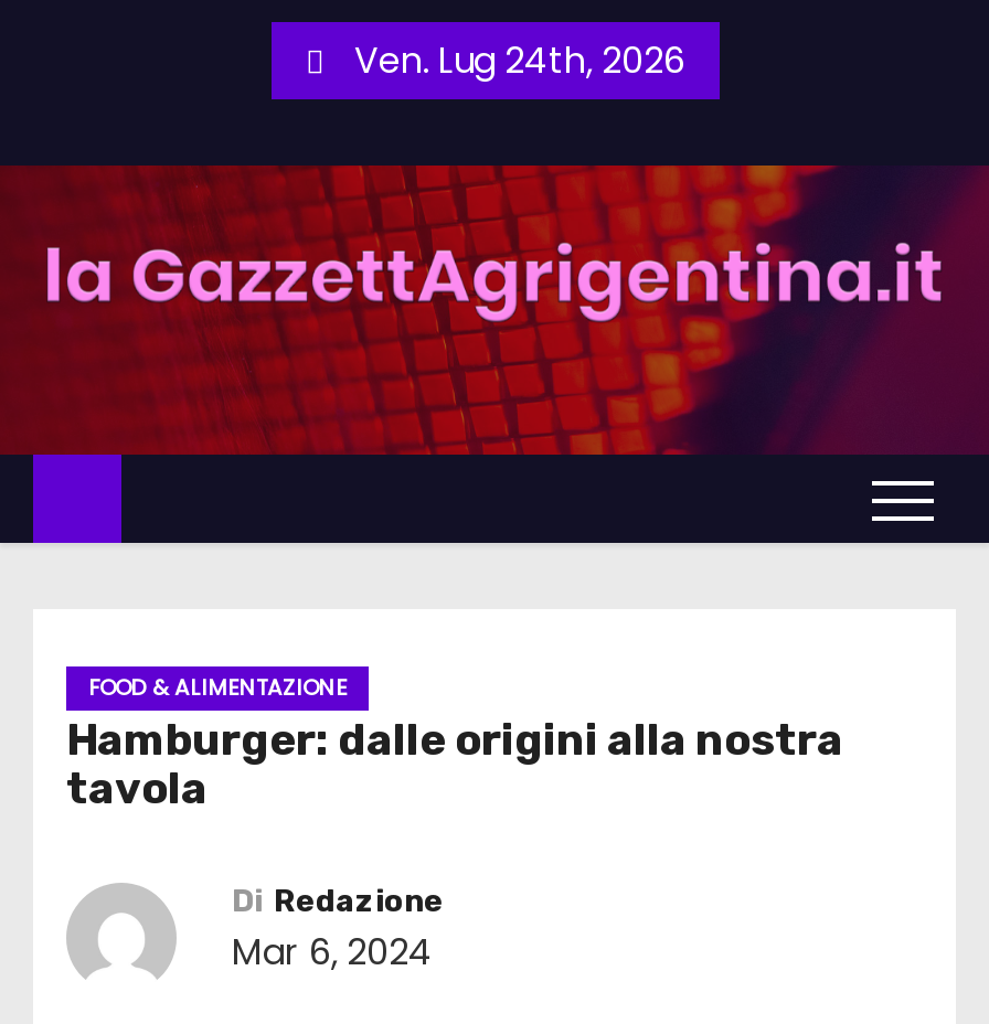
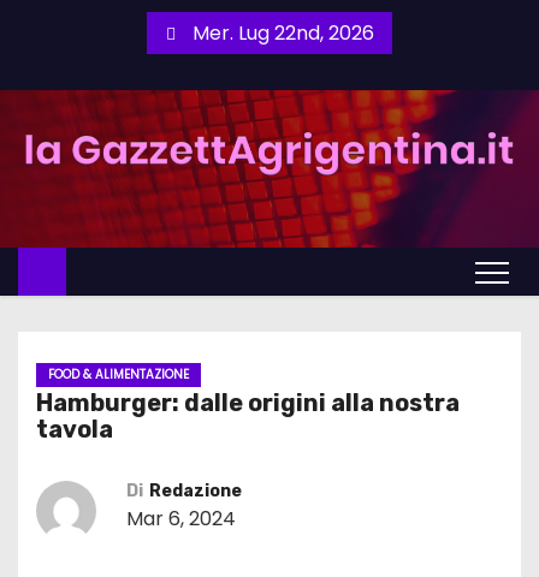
[345,35,685,86] Ven. Lug 24th, 2026 -> [188,19,374,47] Mer. Lug 22nd, 2026

